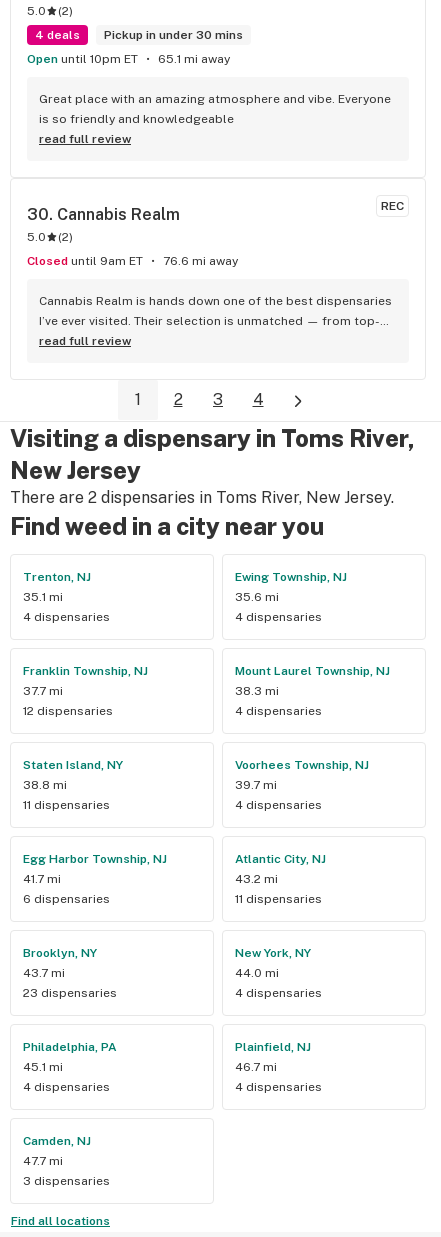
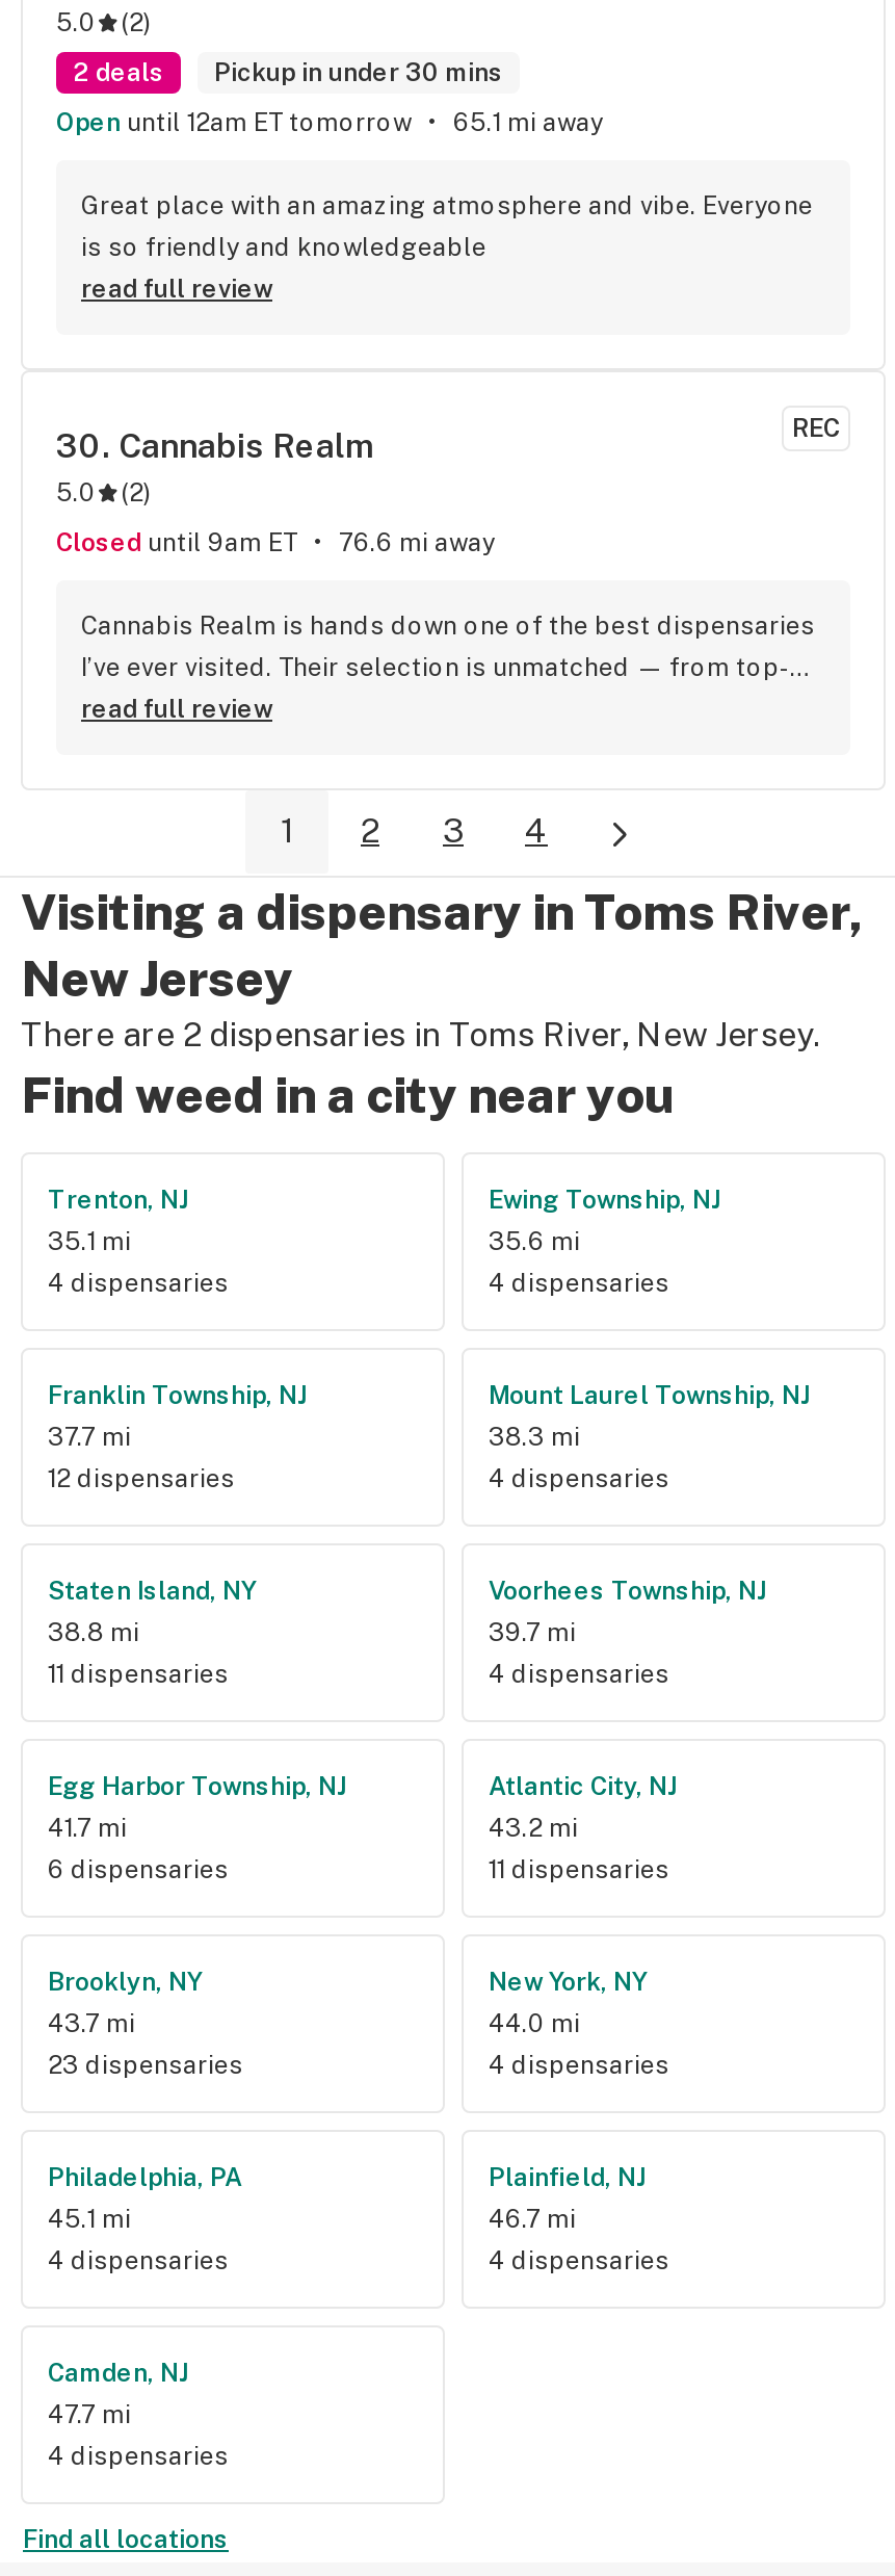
[35,28,243,42] 4 deals Pickup in under 30 mins -> [73,58,503,87] 2 deals Pickup in under 30 mins
[36,52,138,66] Open until 10pm ET -> [75,108,412,137] Open until 12am ET tomorrow
[23,1174,110,1188] 3 dispensaries -> [48,2442,229,2471] 4 dispensaries

